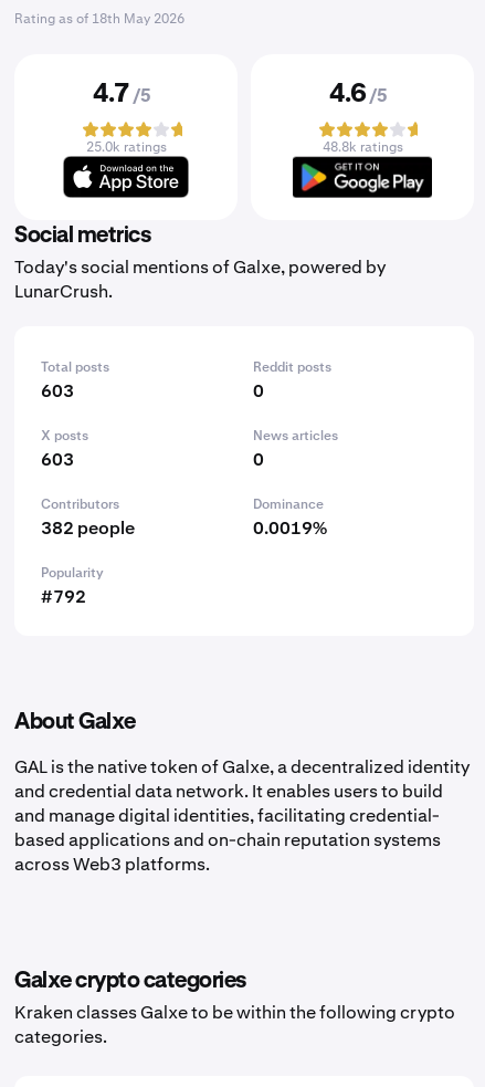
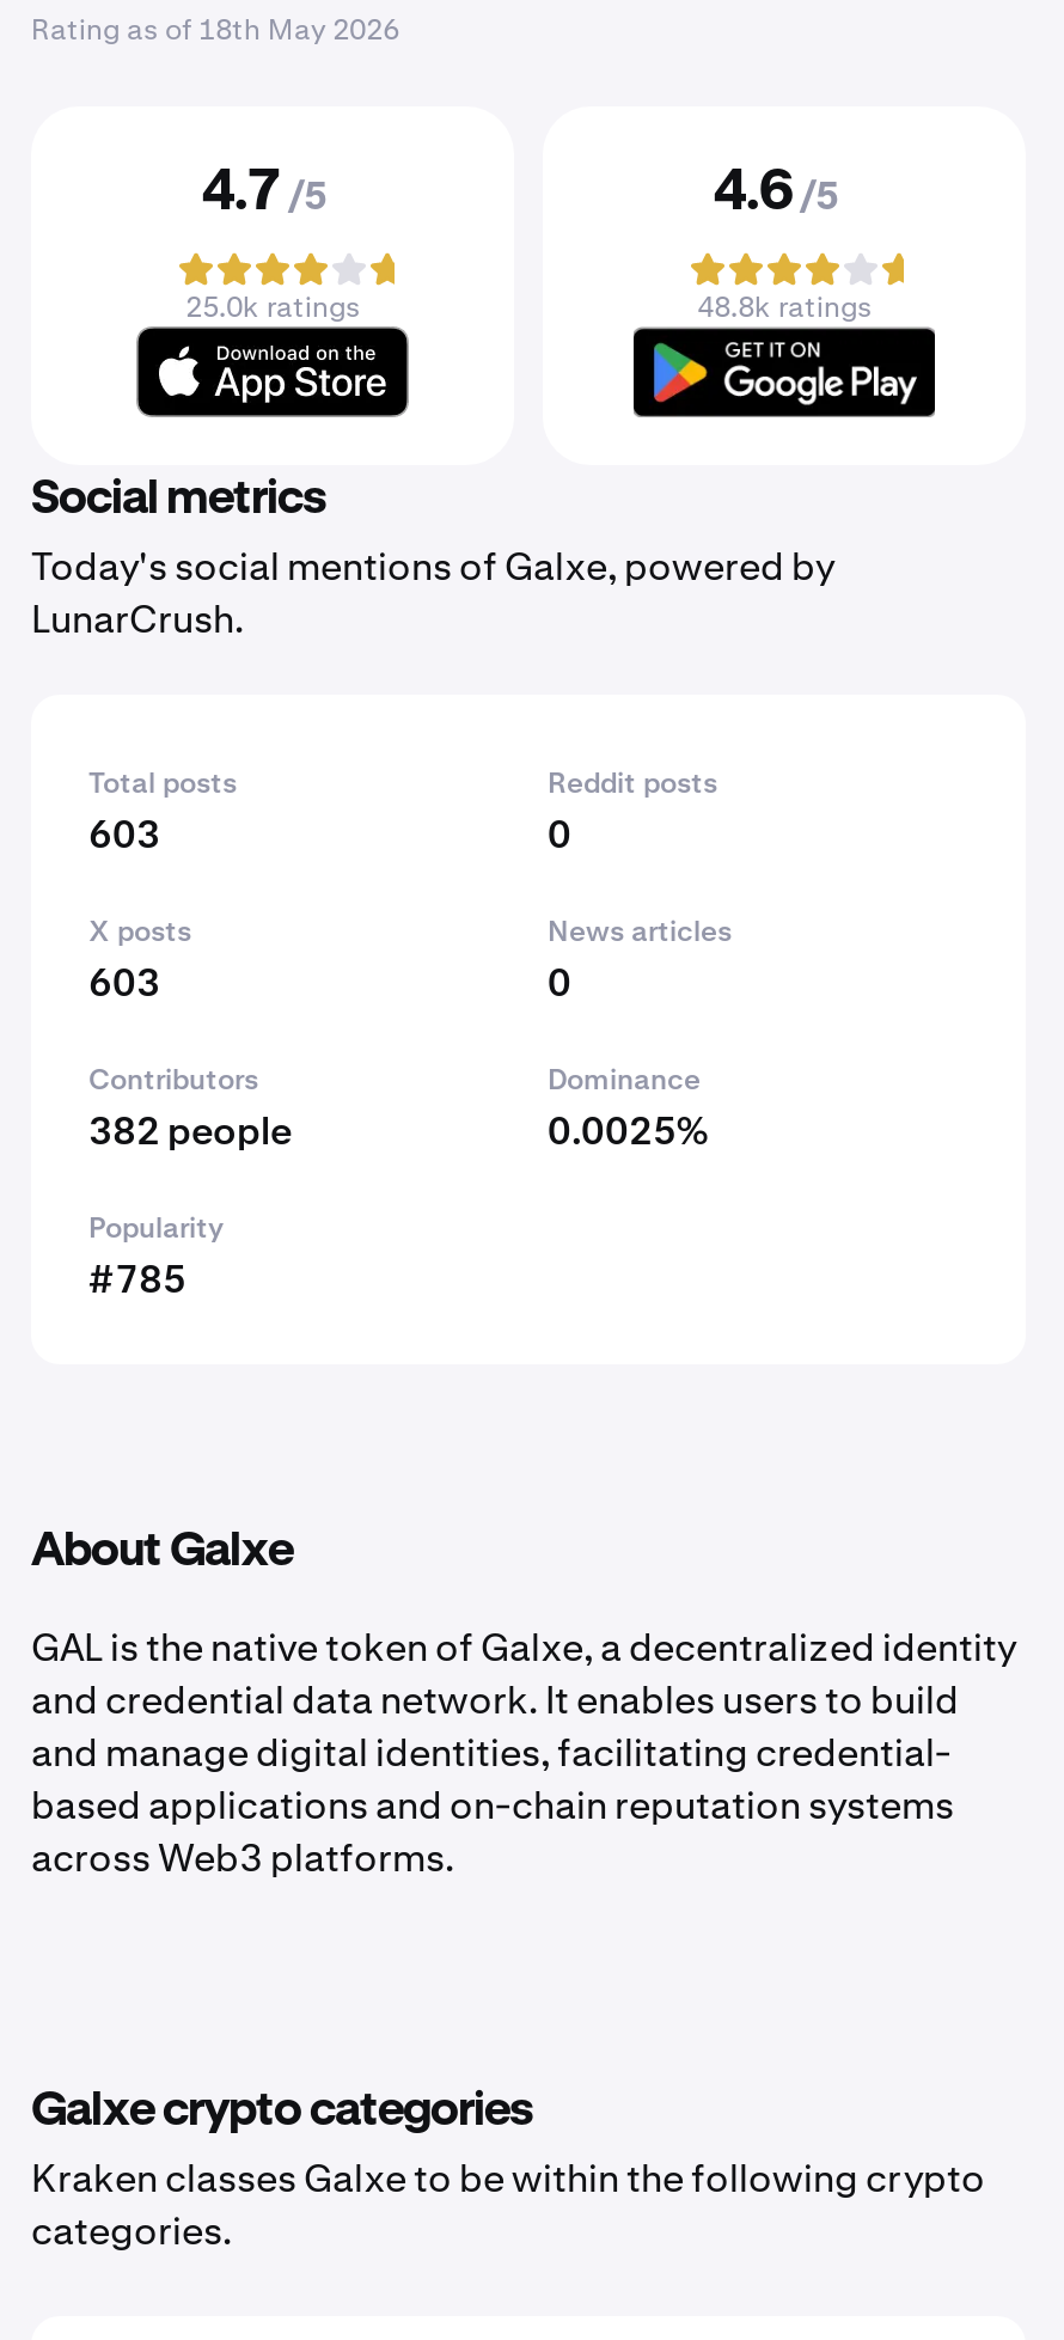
[253,516,327,540] 0.0019% -> [548,1106,708,1156] 0.0025%
[41,585,86,608] #792 -> [88,1254,186,1305] #785

